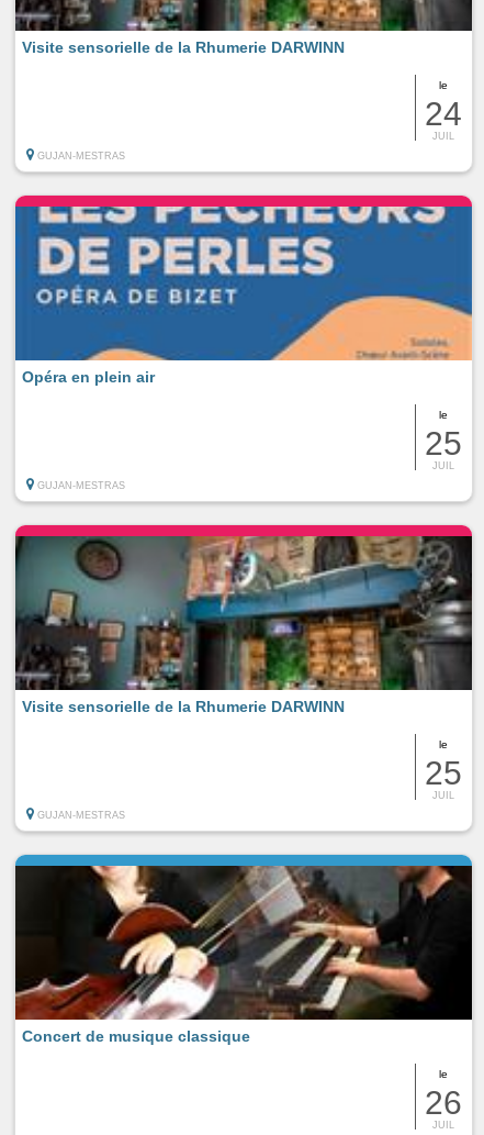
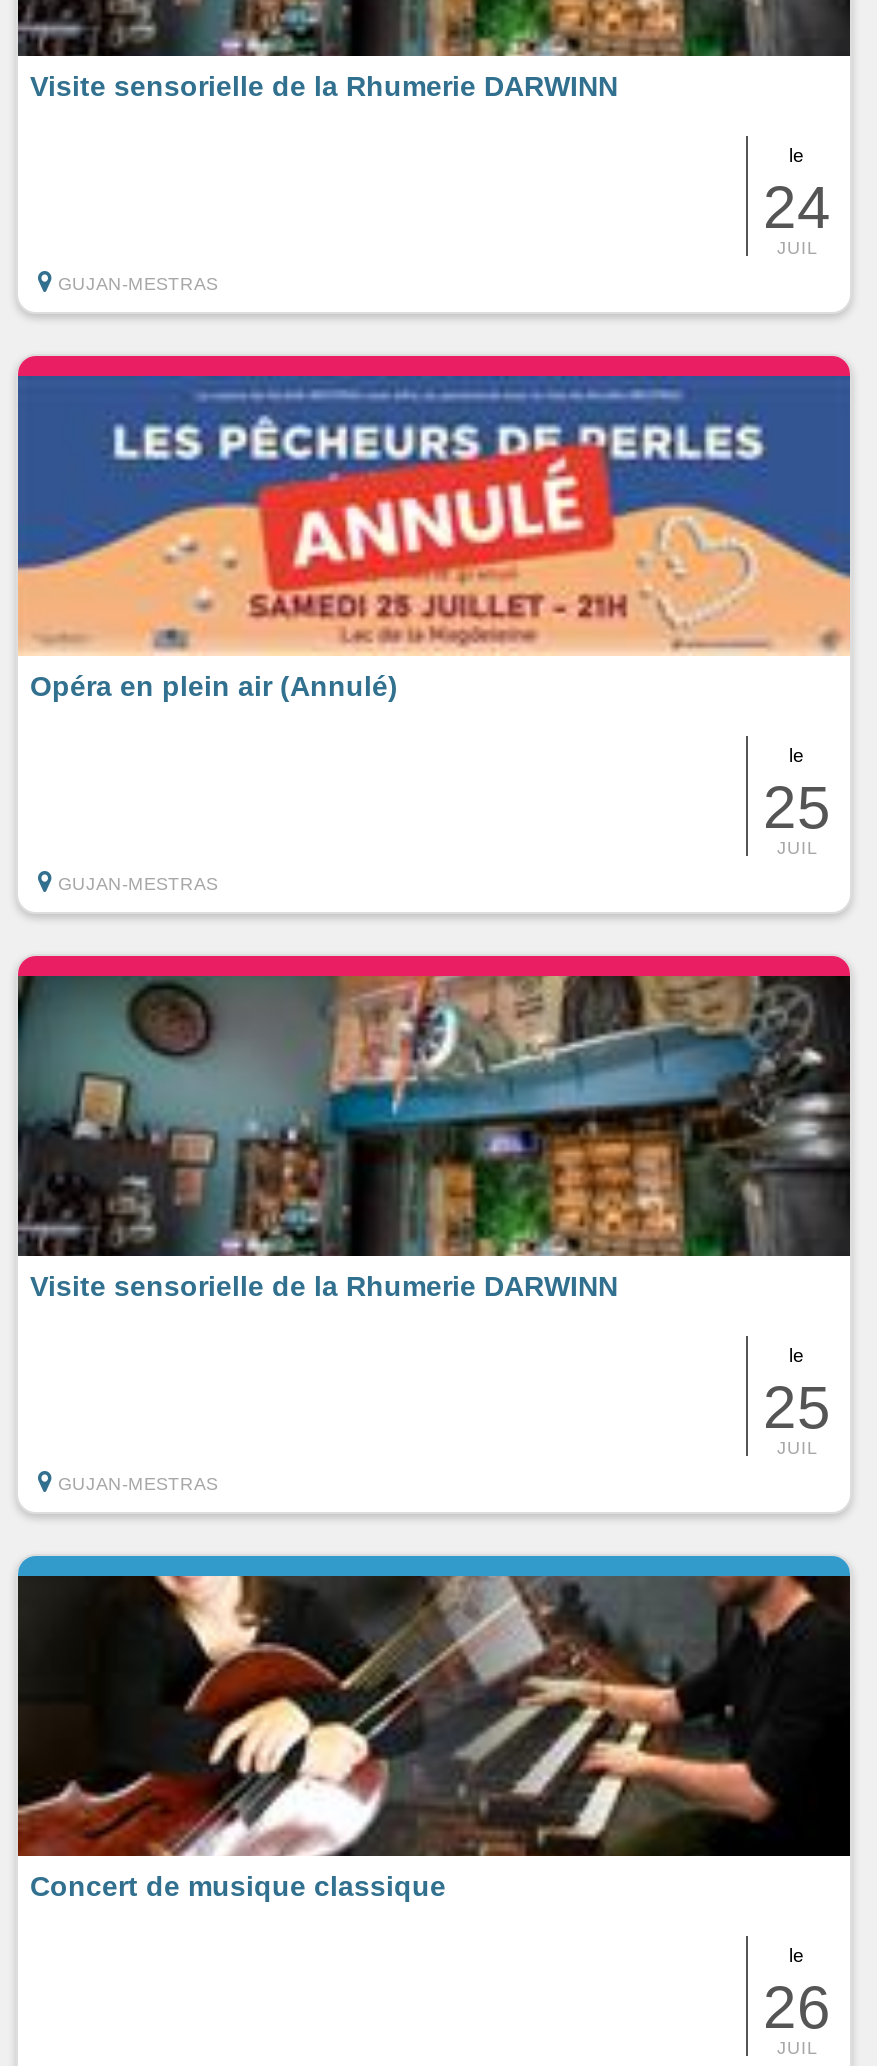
[14,205,471,385] [image] | Opéra en plein air -> [18,374,846,702] [image] | Opéra en plein air (Annulé)

